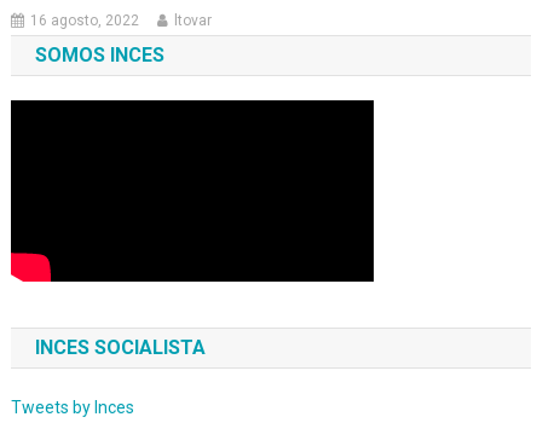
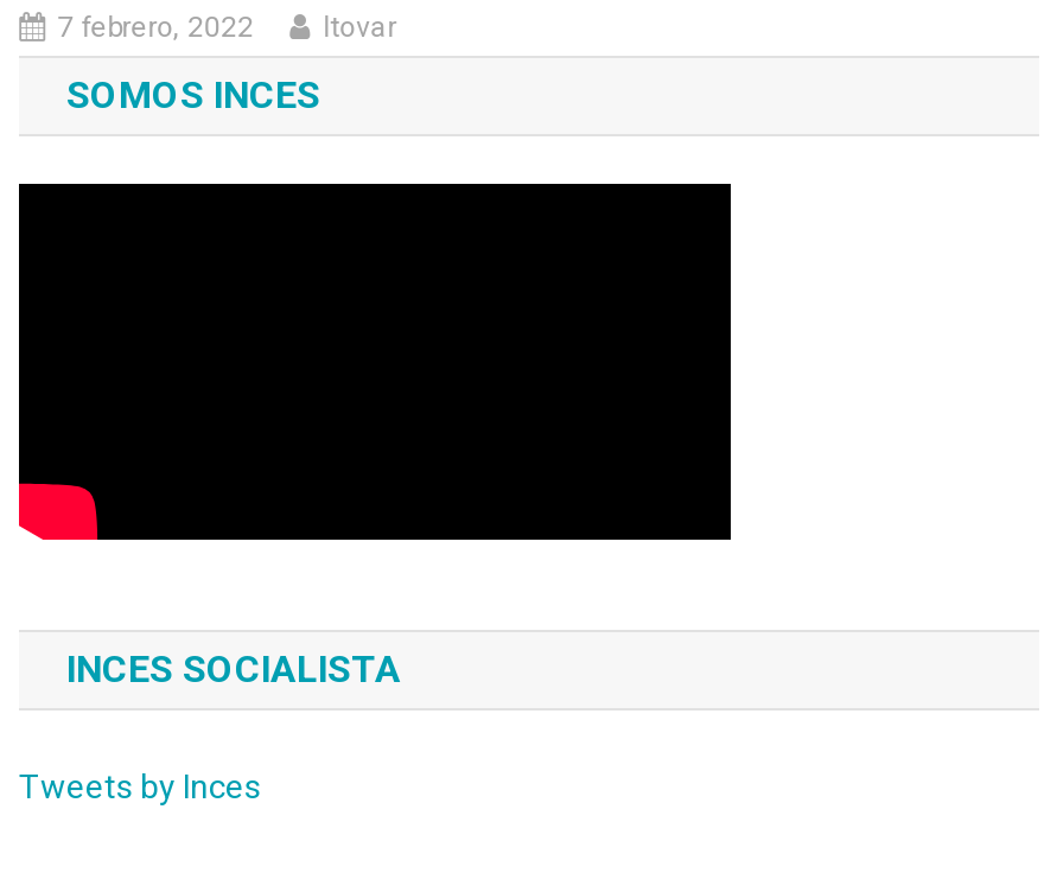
[30,12,139,29] 16 agosto, 2022 -> [57,11,254,44] 7 febrero, 2022

